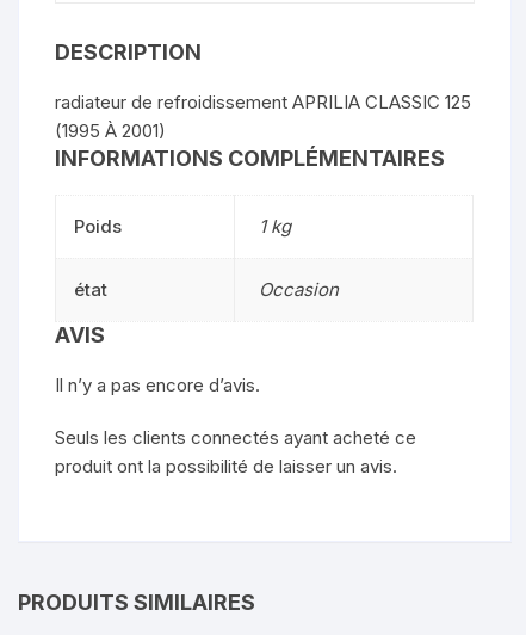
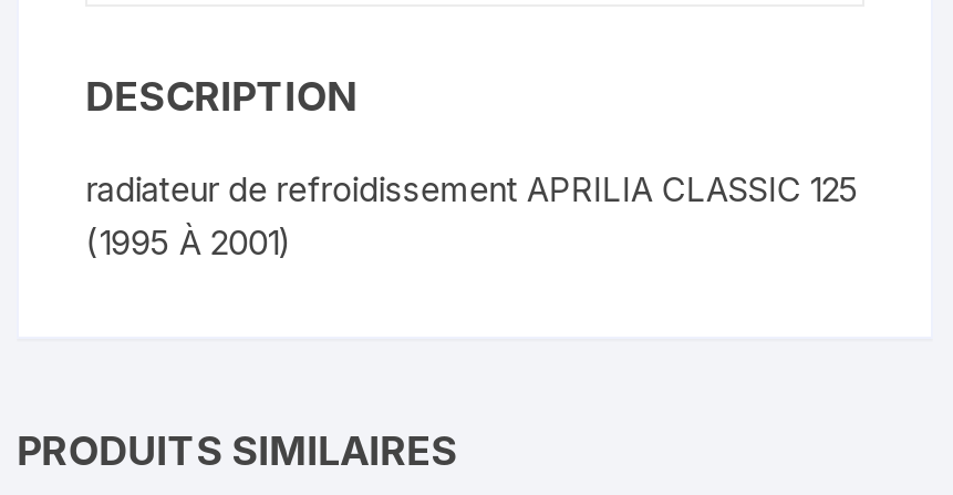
[55,145,445,477] INFORMATIONS COMPLÉMENTAIRES | Poids | 1 kg | état | Occasion | AVIS | Il n’y a pas encore d’avis. | Seuls les clients connectés ayant acheté ce | produit ont la possibilité de laisser un avis. -> none

